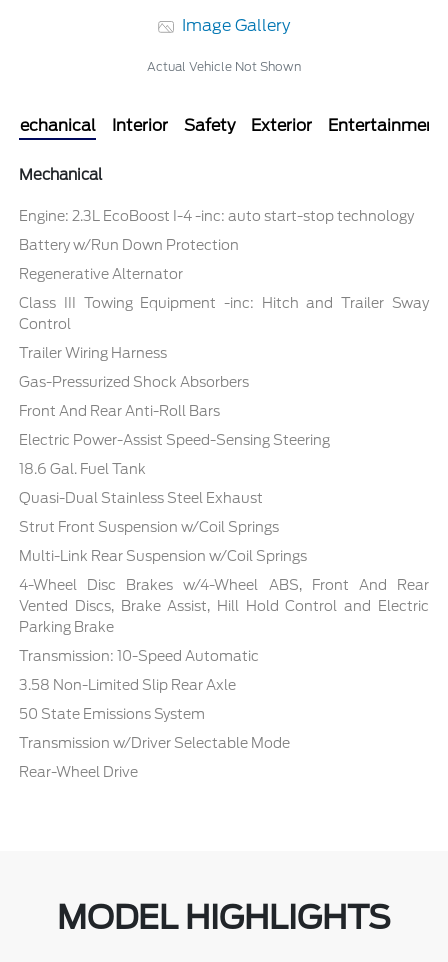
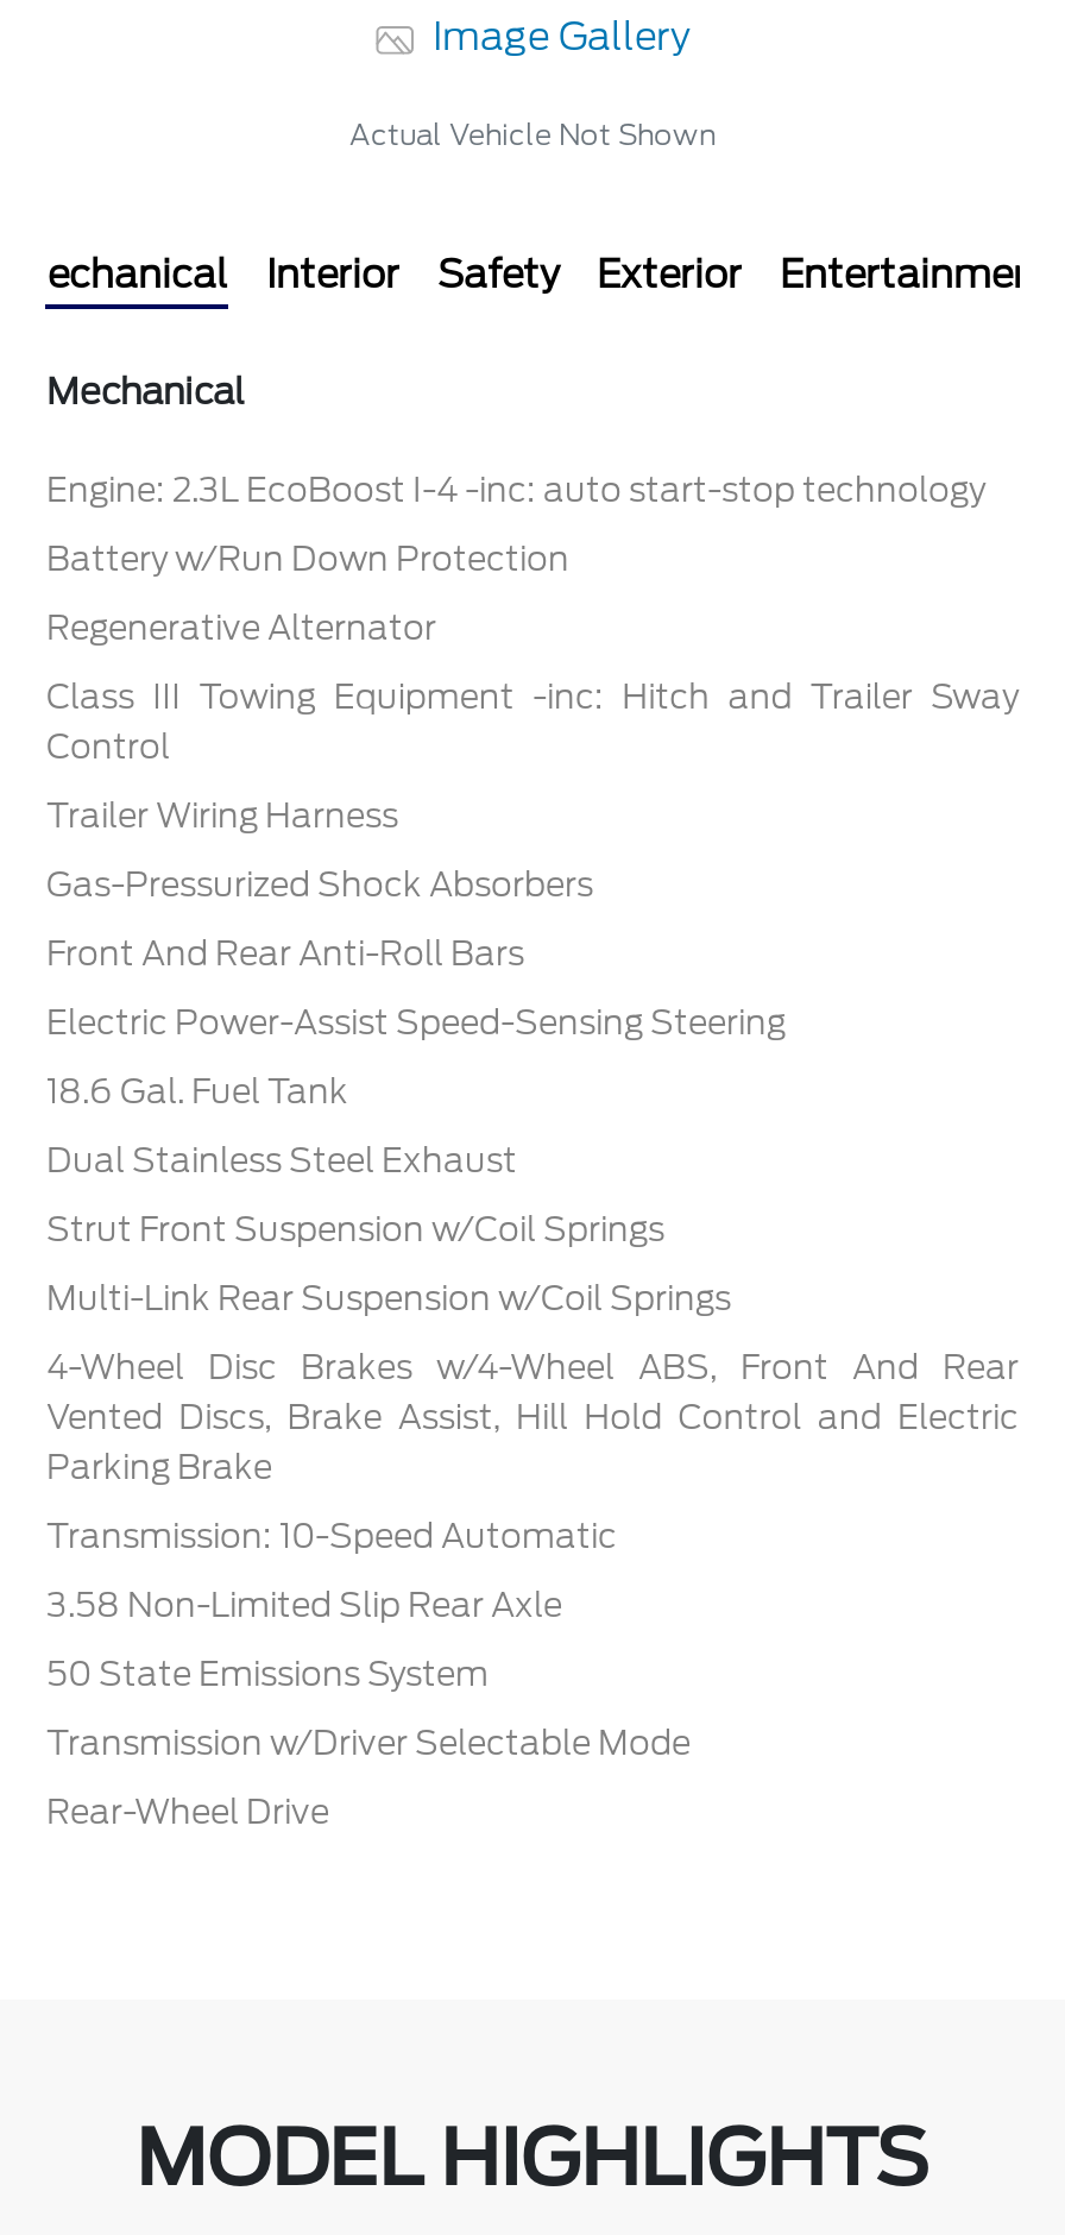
[19,490,263,506] Quasi-Dual Stainless Steel Exhaust -> [46,1142,517,1180] Dual Stainless Steel Exhaust

